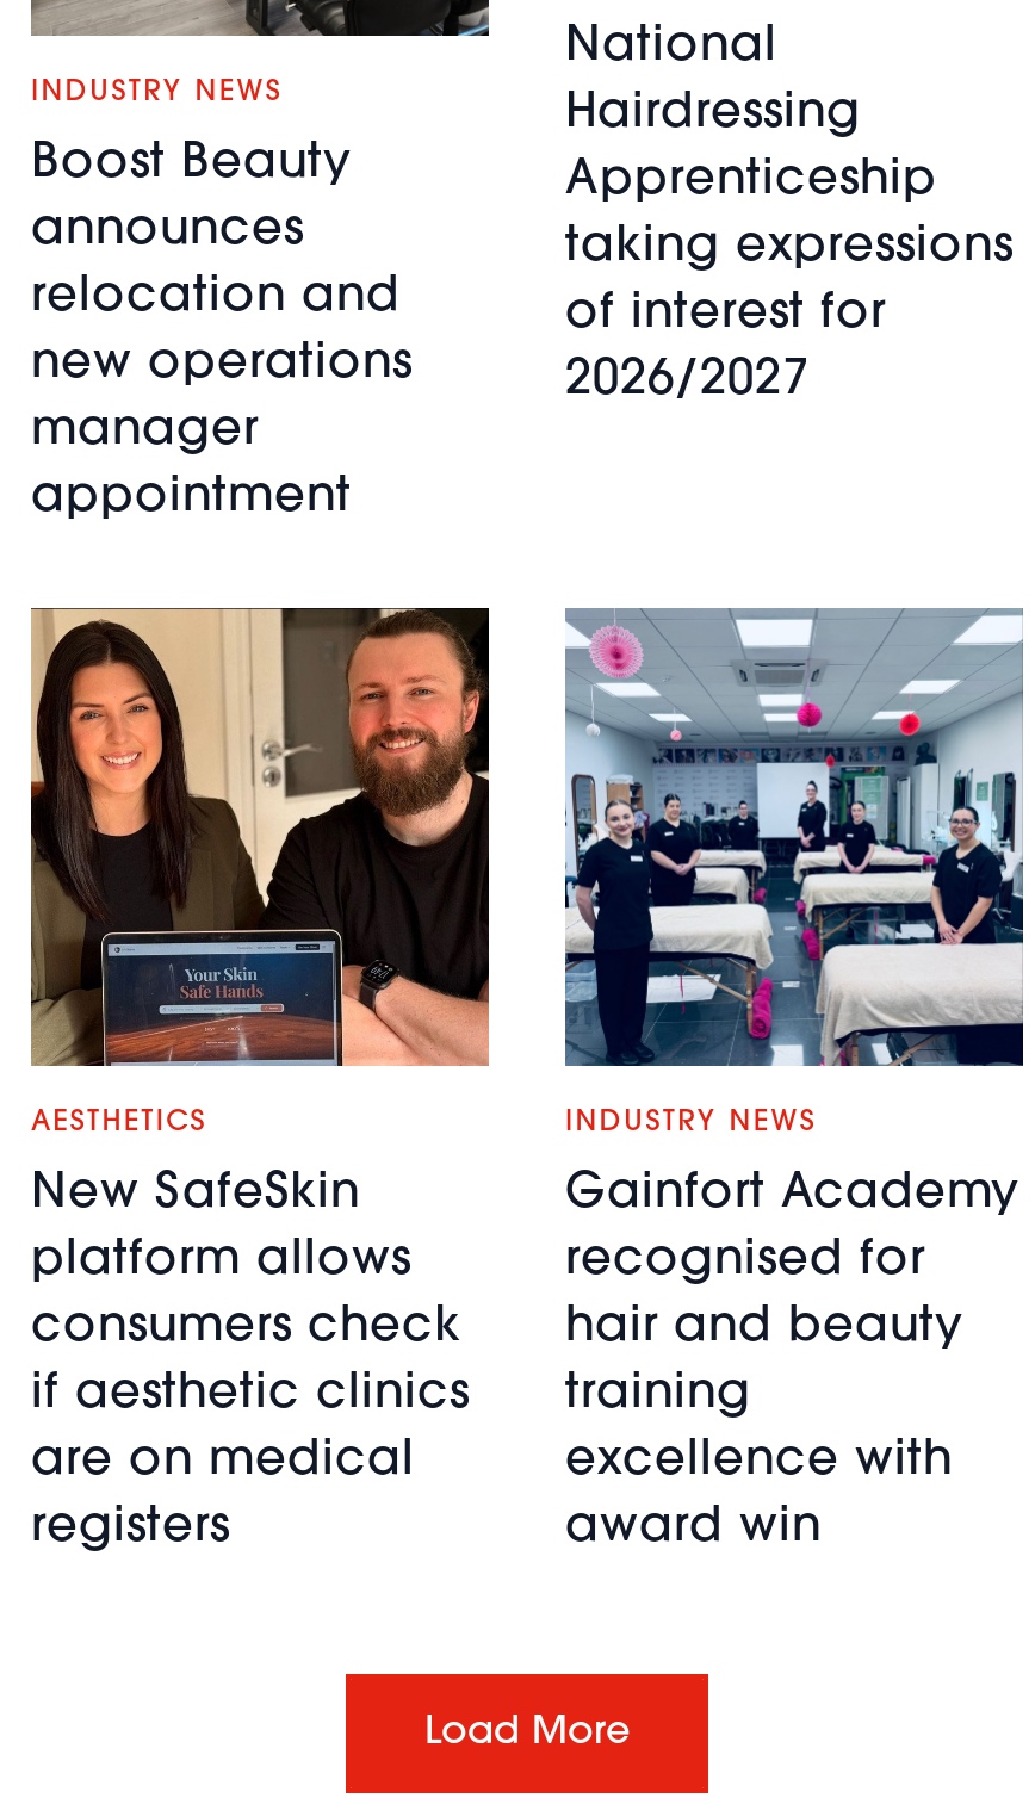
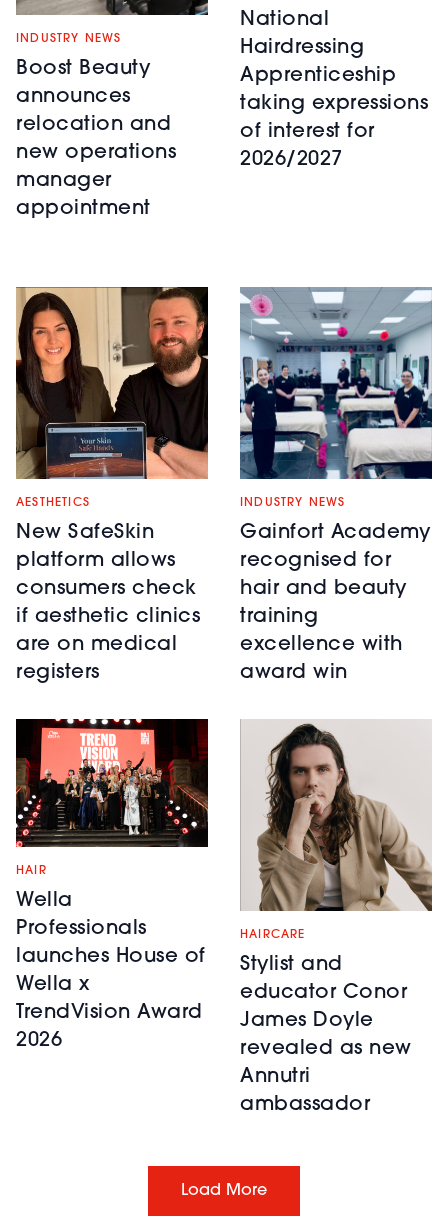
none -> [15,718,209,1051] [image] | HAIR | Wella | Professionals | launches House of | Wella x | TrendVision Award | 2026
none -> [240,720,433,1115] [image] | HAIRCARE | Stylist and | educator Conor | James Doyle | revealed as new | Annutri | ambassador

